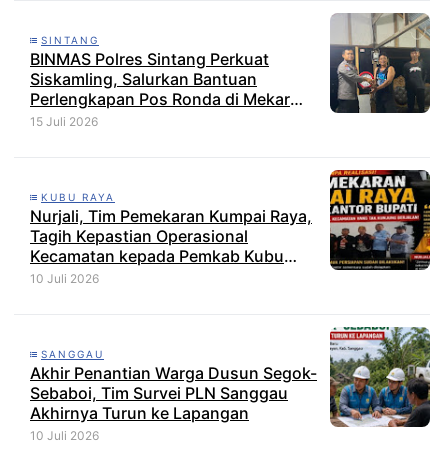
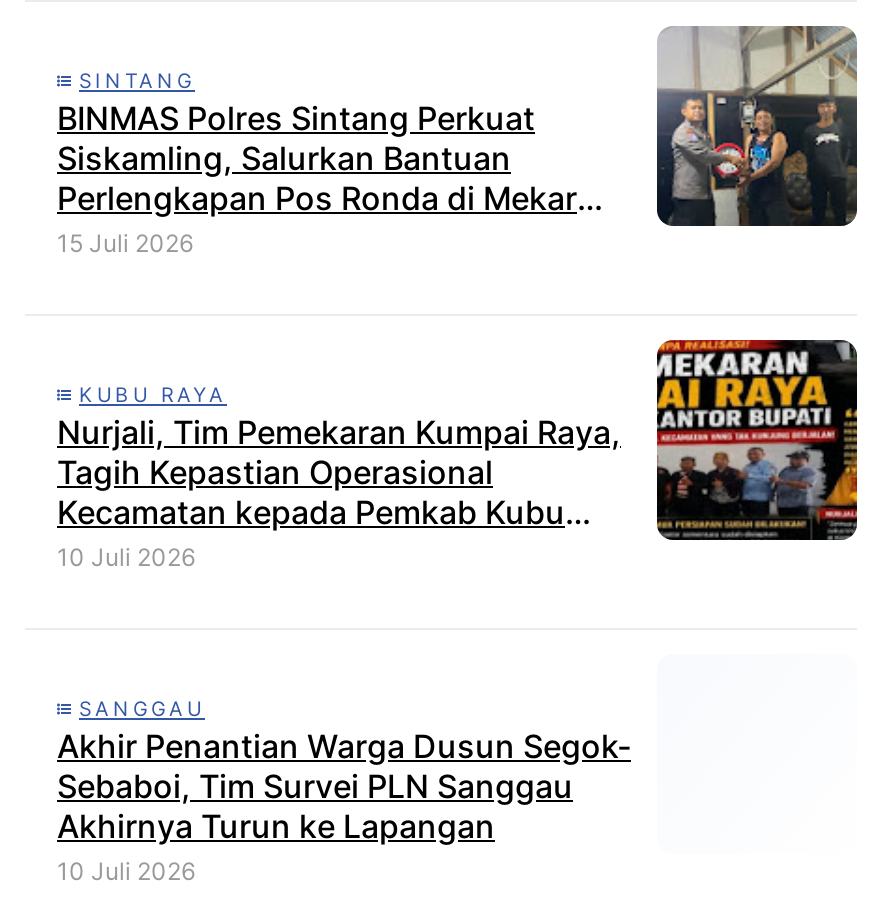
[329,326,431,428] [image] -> none

